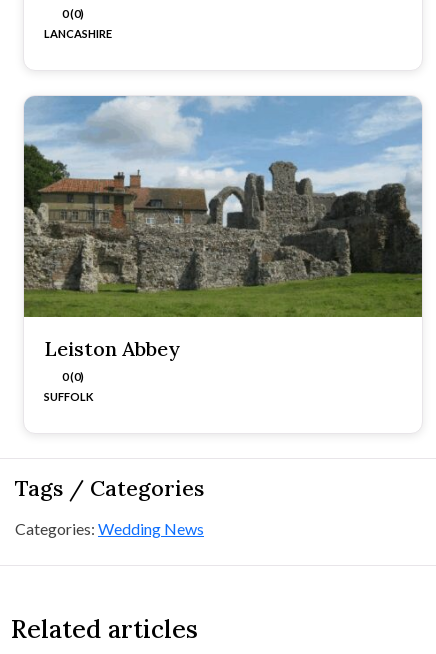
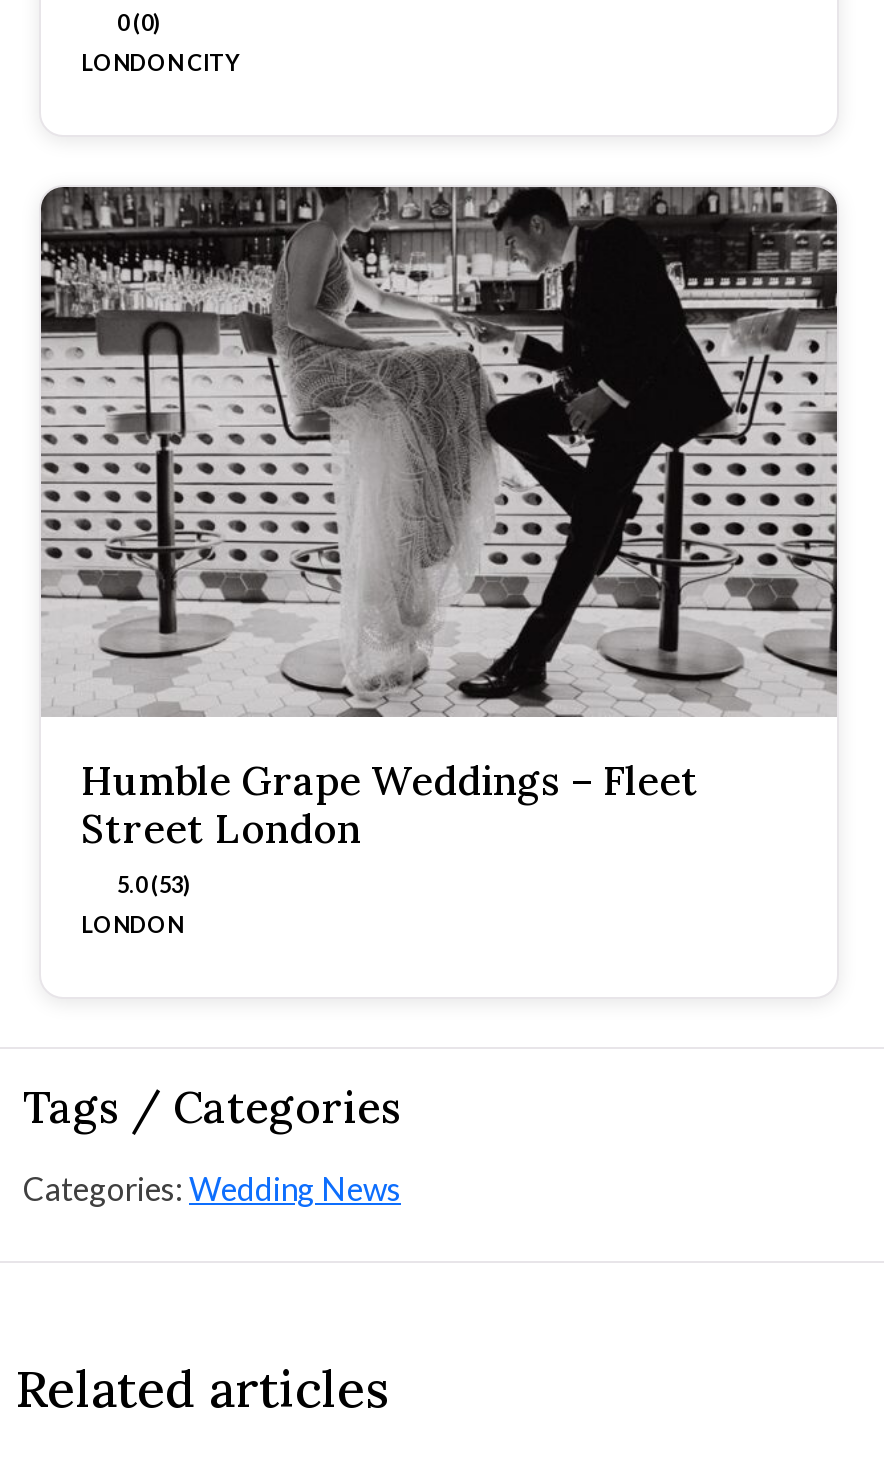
[44,27,112,40] LANCASHIRE -> [81,49,239,75] LONDON CITY
[23,95,423,383] [image] | Leiston Abbey | 0 (0) -> [39,185,839,897] [image] | Humble Grape Weddings – Fleet | Street London | 5.0 (53)
[44,390,94,403] SUFFOLK -> [81,911,183,937] LONDON

